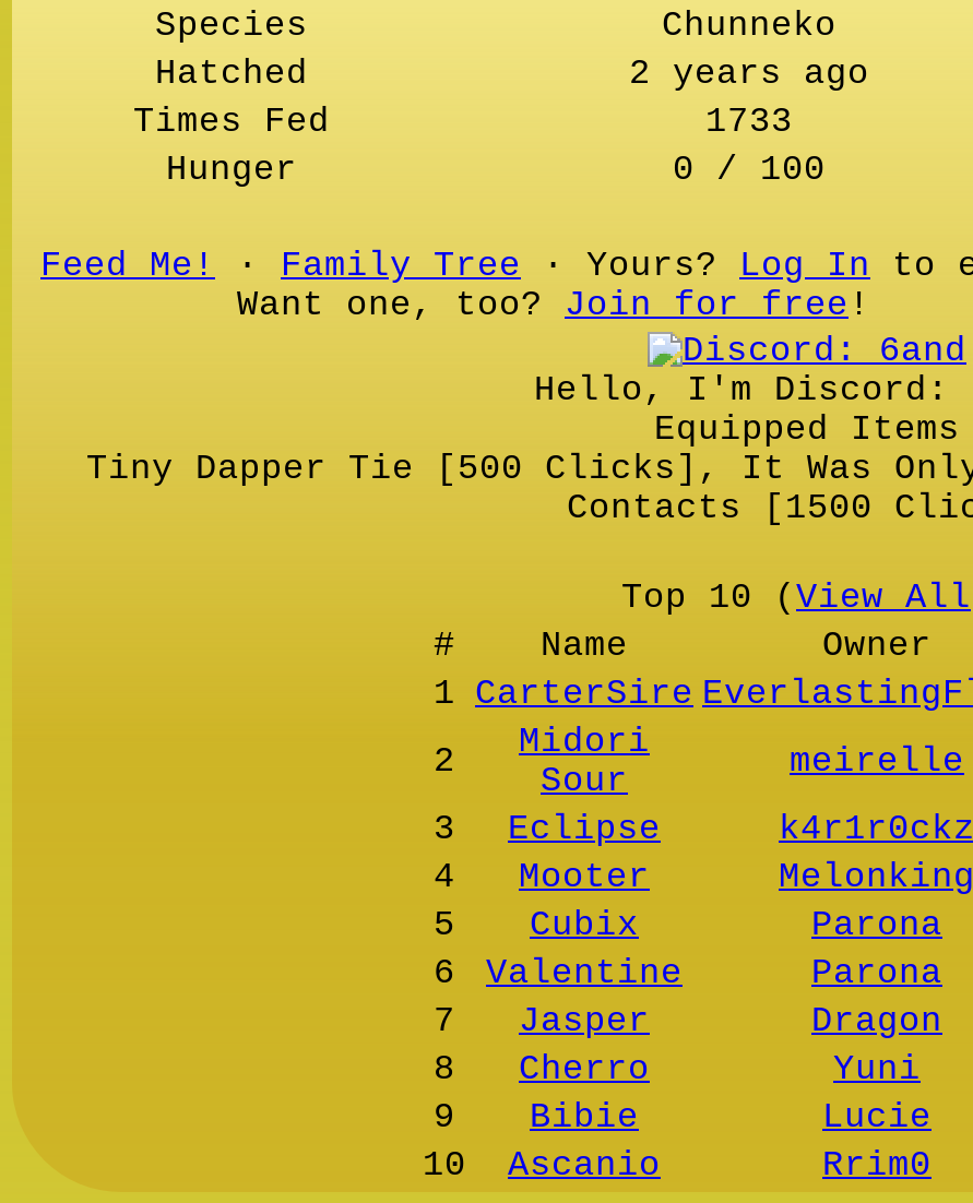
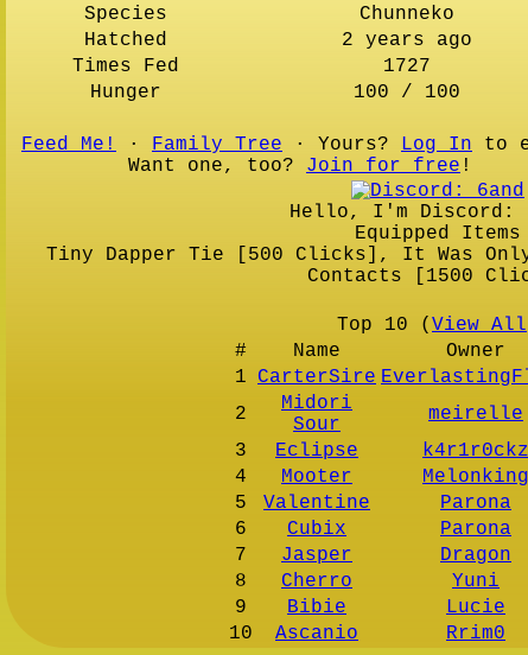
[705,102,793,141] 1733 -> [383,55,430,77] 1727
[673,150,826,189] 0 / 100 -> [353,81,460,103] 100 / 100
moved [530,905,639,944] -> [287,518,346,539]: Cubix
moved [486,953,683,993] -> [263,492,370,513]: Valentine

